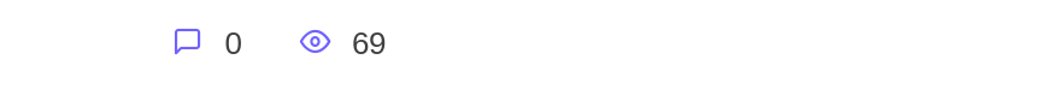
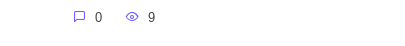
[352,24,386,60] 69 -> [147,10,154,25] 9

